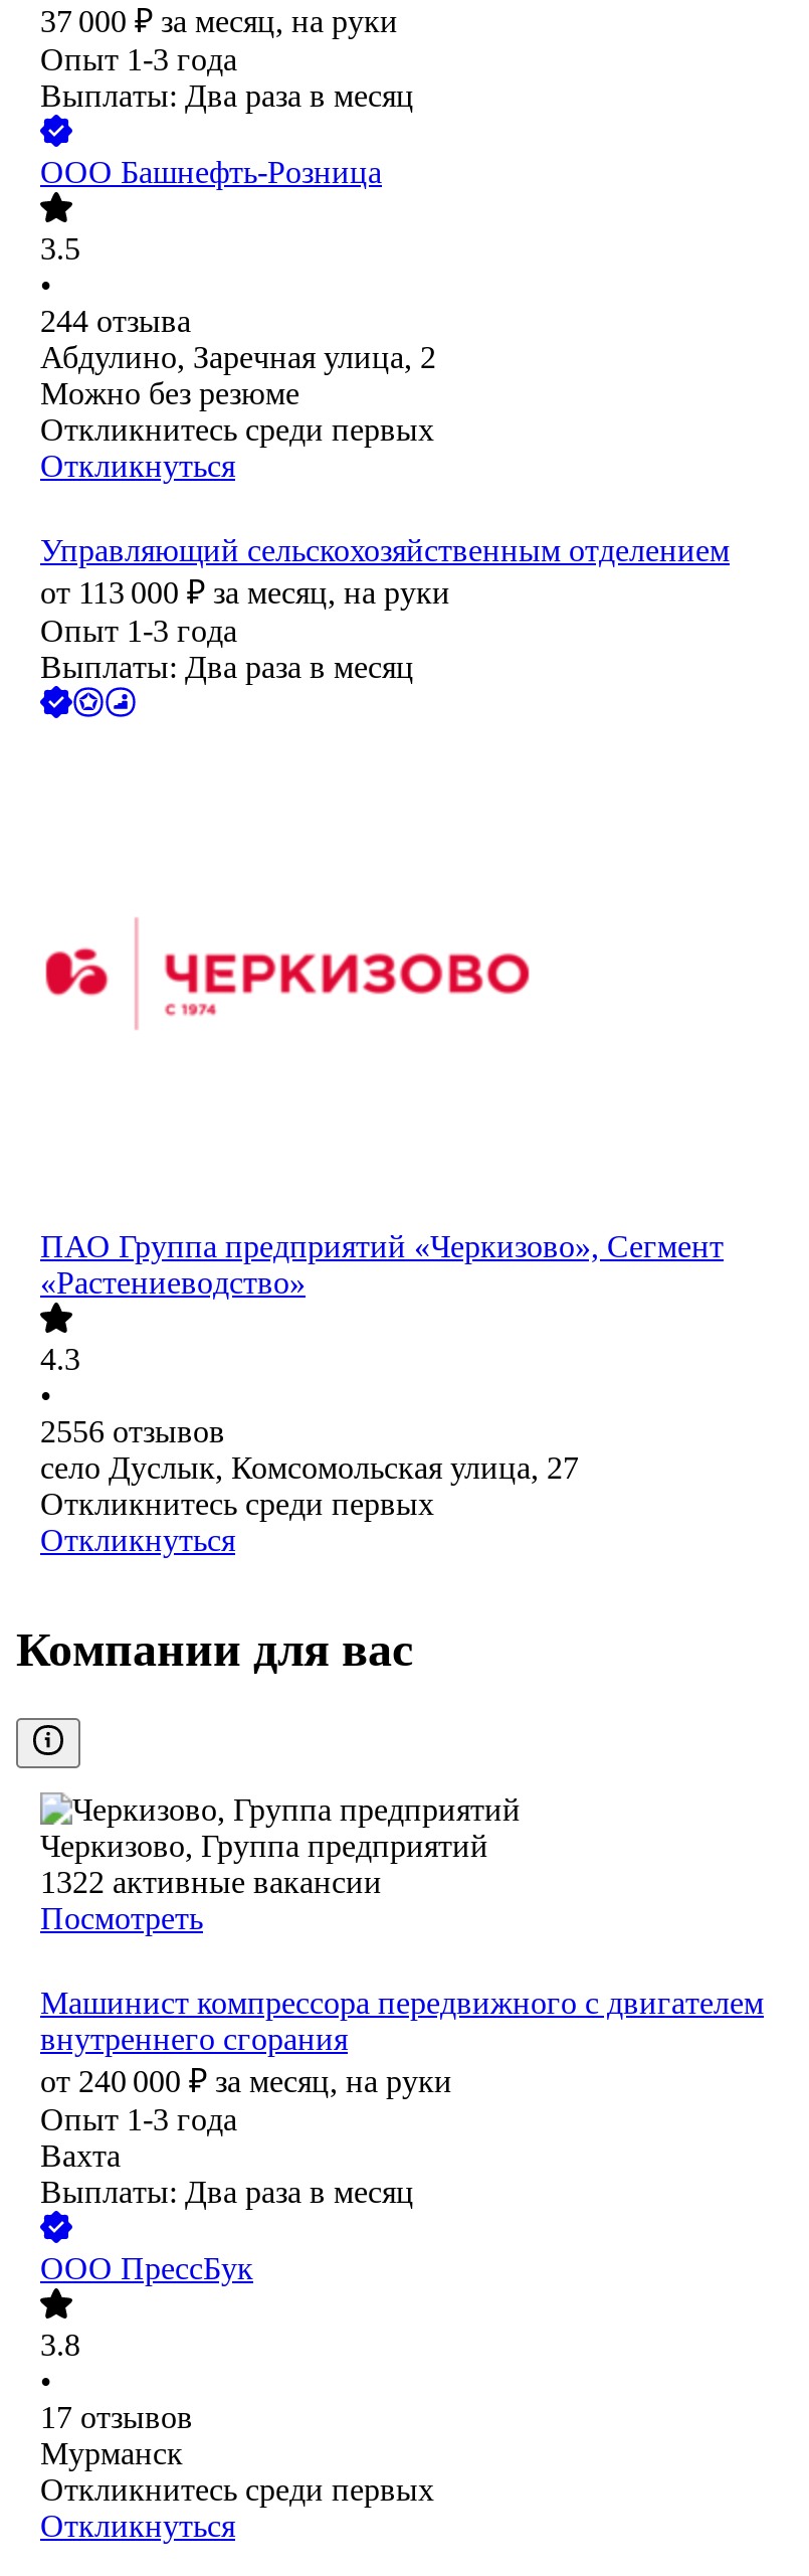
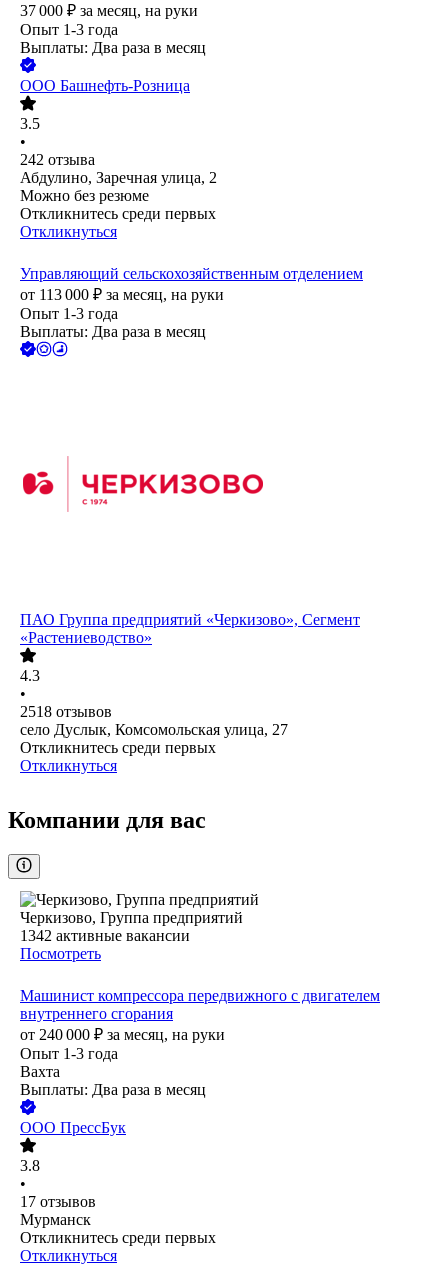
[40,305,191,339] 244 отзыва -> [20,151,95,168] 242 отзыва
[40,1415,225,1449] 2556 отзывов -> [20,703,112,720] 2518 отзывов
[40,1865,382,1900] 1322 активные вакансии -> [20,927,190,944] 1342 активные вакансии

